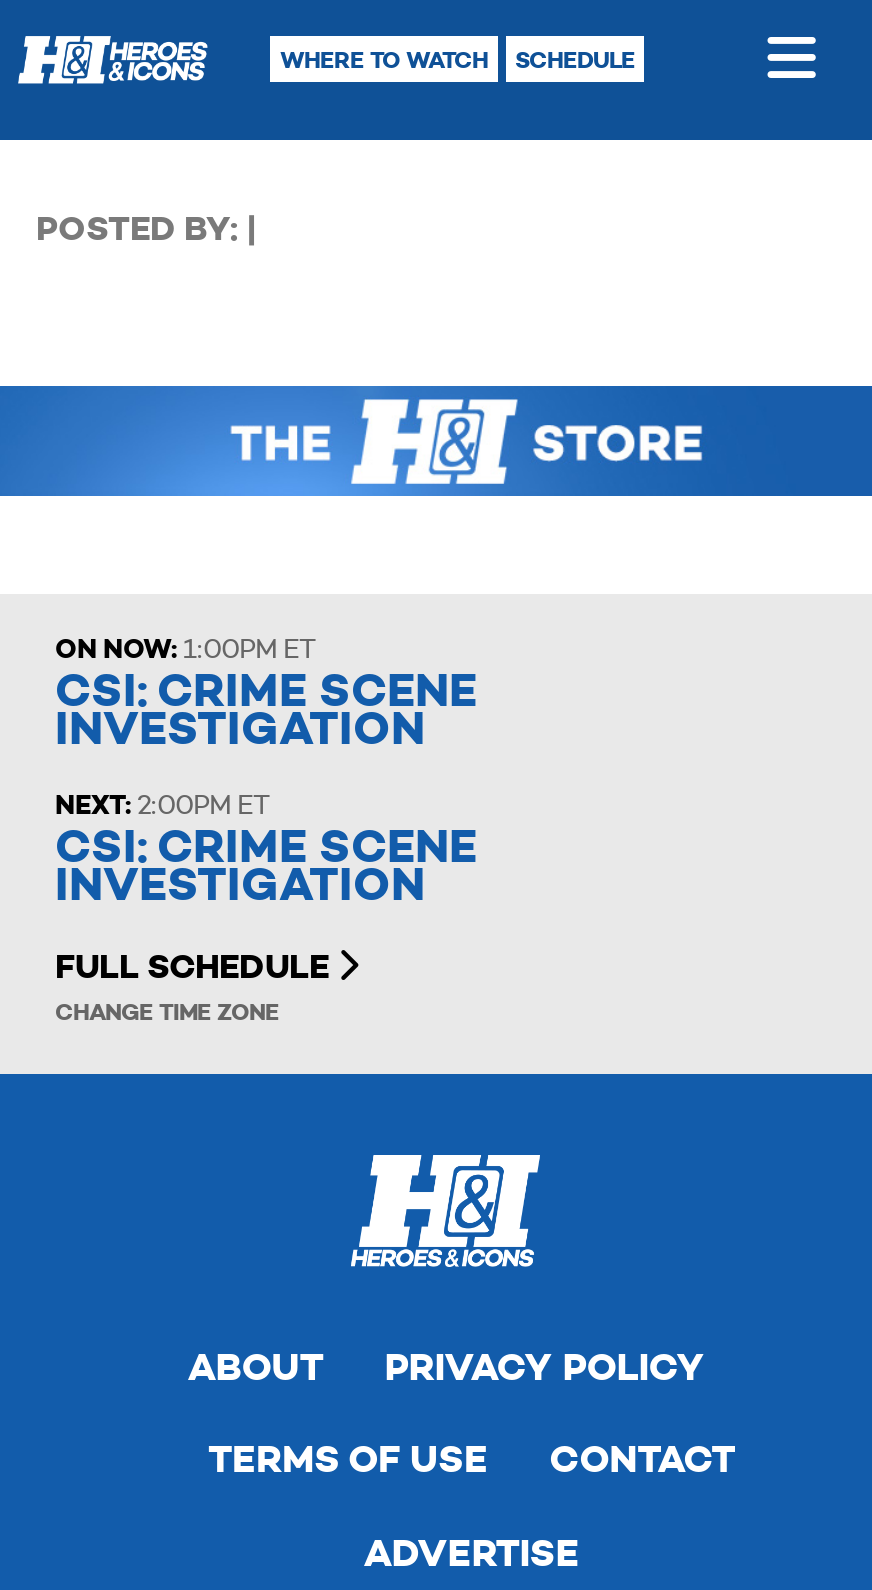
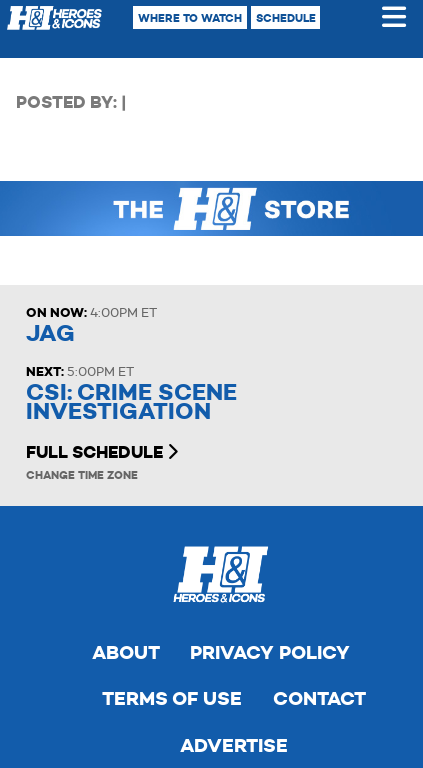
[55,633,477,758] ON NOW: 1:00PM ET | CSI: CRIME SCENE | INVESTIGATION -> [25,304,156,348] ON NOW: 4:00PM ET | JAG
[55,788,269,822] NEXT: 2:00PM ET -> [25,363,133,380] NEXT: 5:00PM ET

